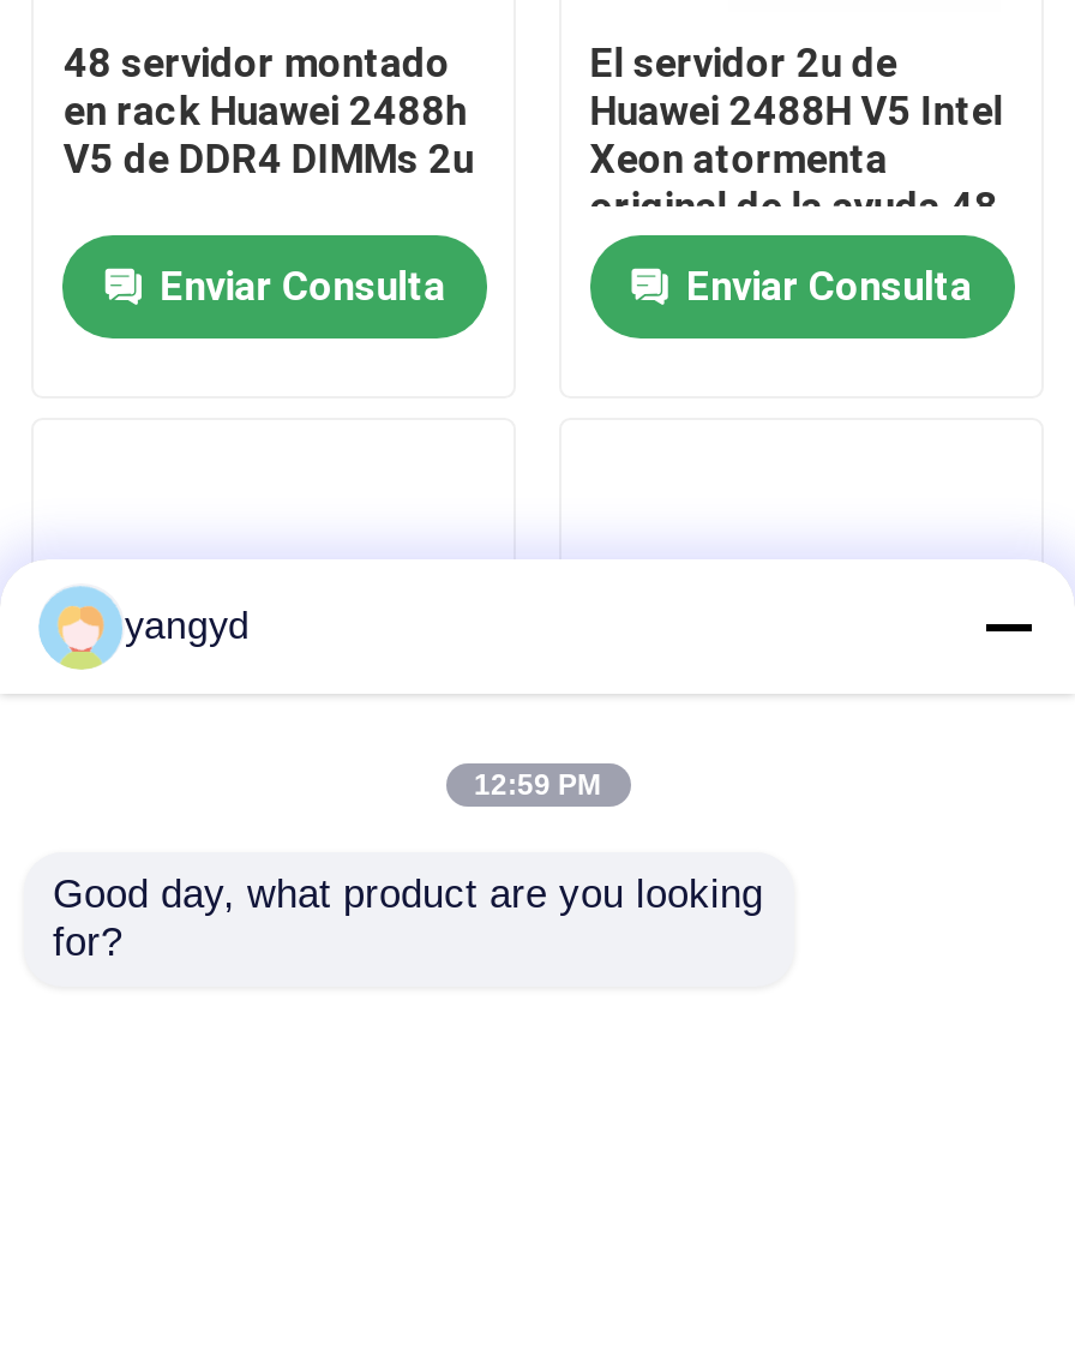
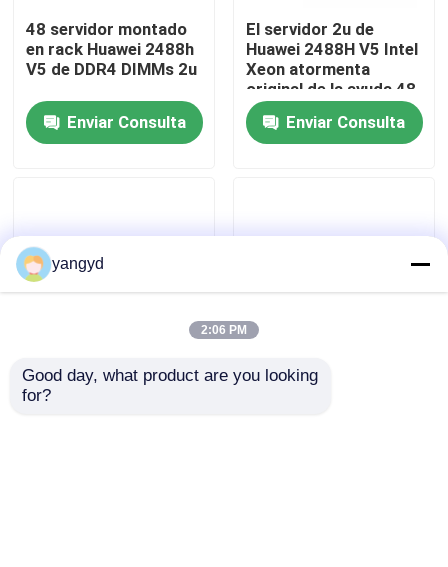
[474,768,601,802] 12:59 PM -> [201,323,247,337] 2:06 PM

